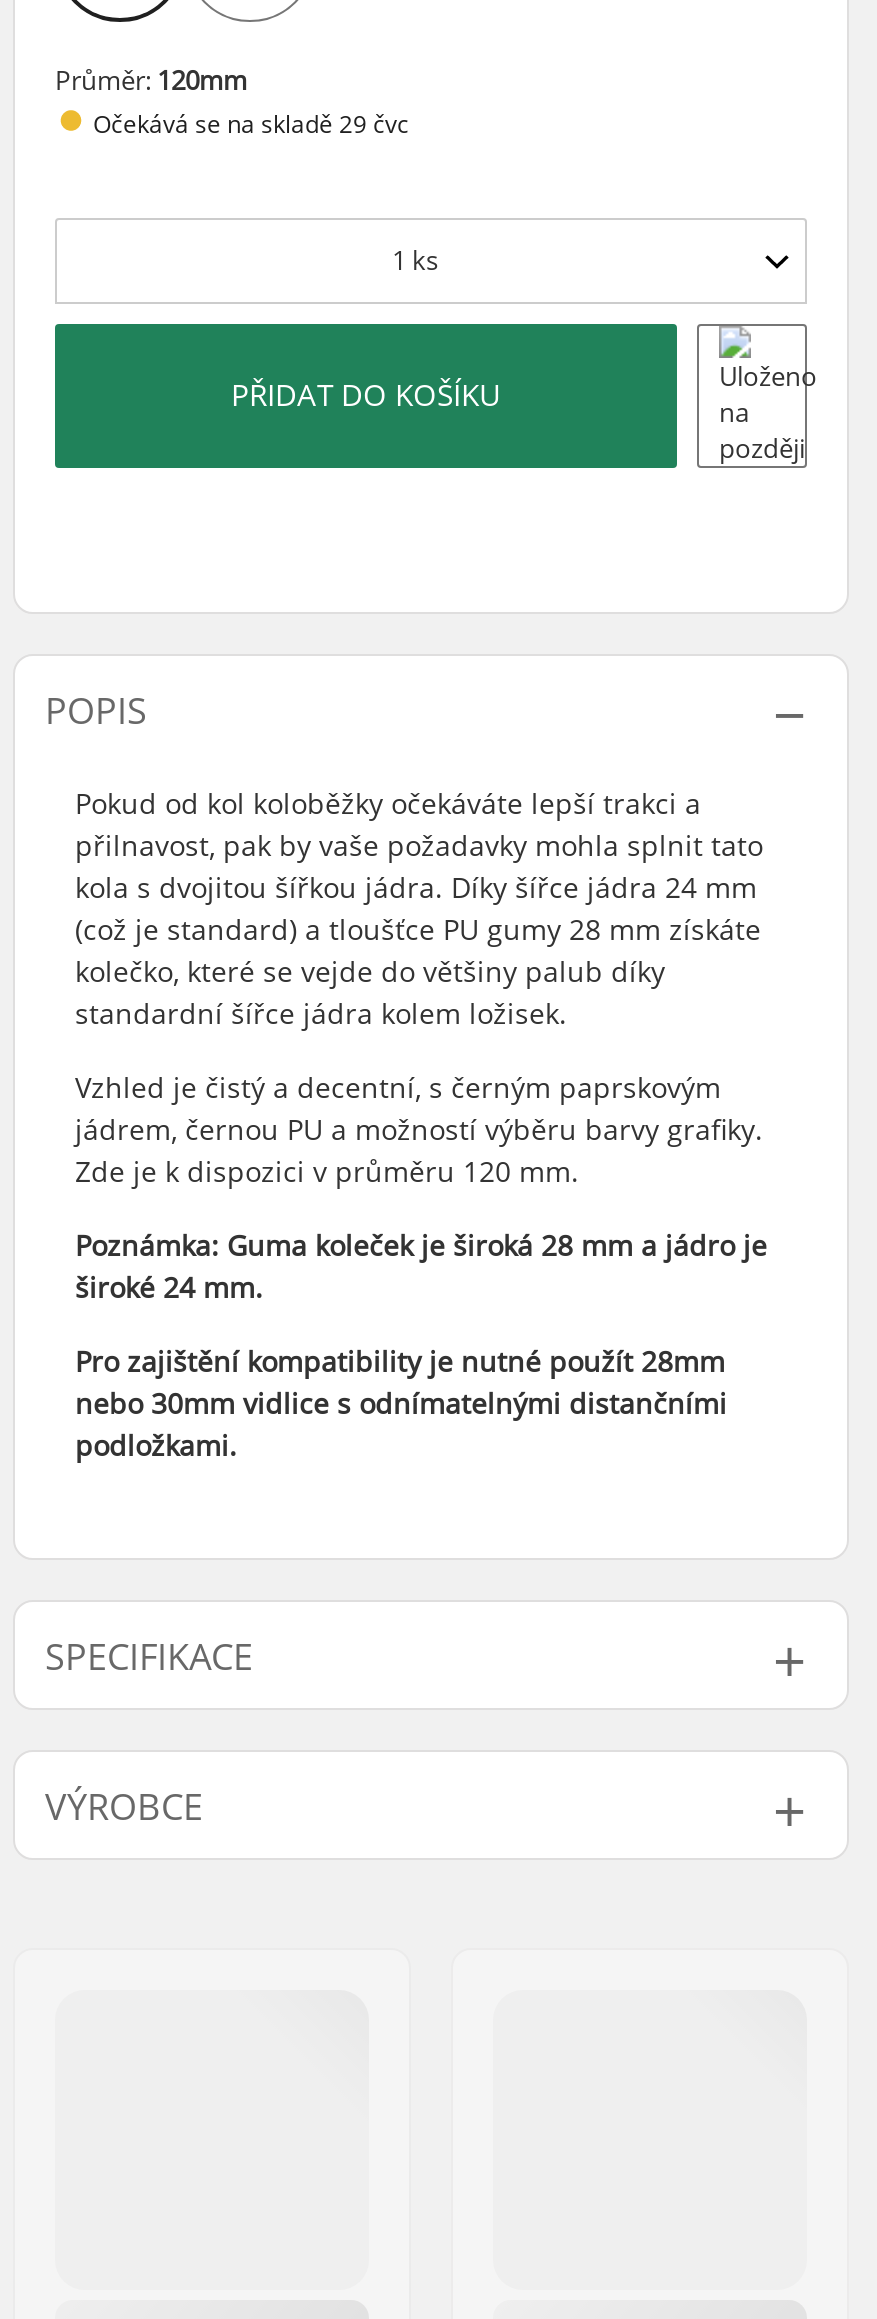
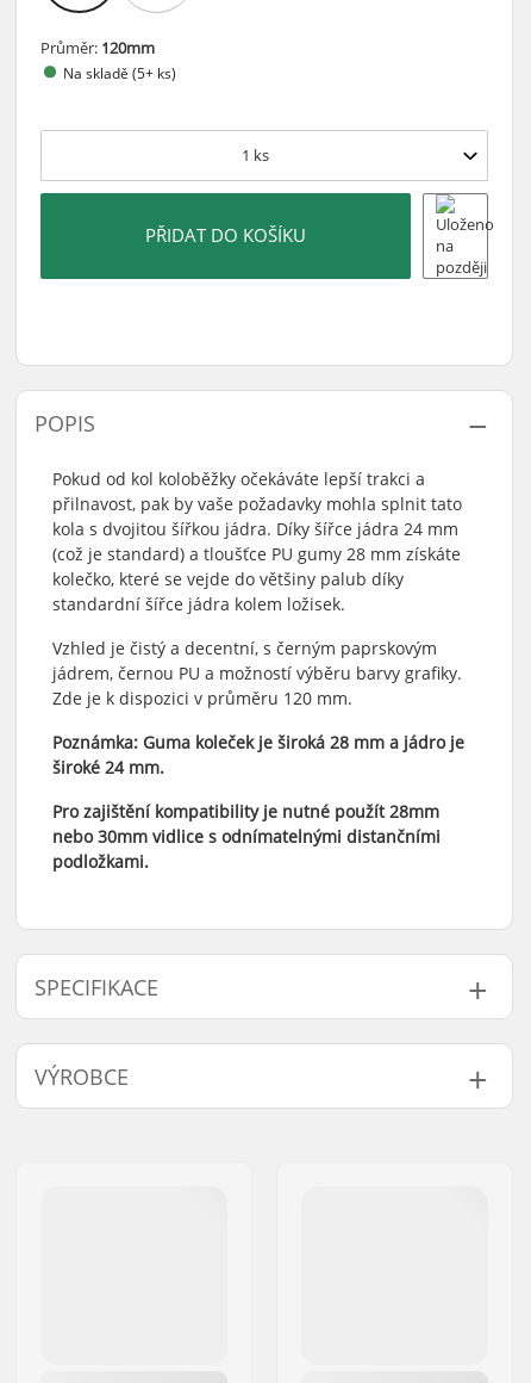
[93,106,409,140] Očekává se na skladě 29 čvc -> [63,63,176,83] Na skladě (5+ ks)

